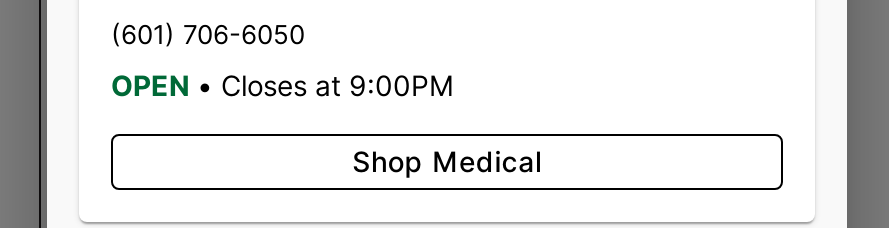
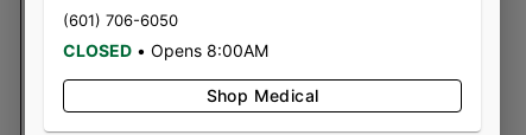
[111,68,453,102] OPEN • Closes at 9:00PM -> [63,40,268,60] CLOSED • Opens 8:00AM

